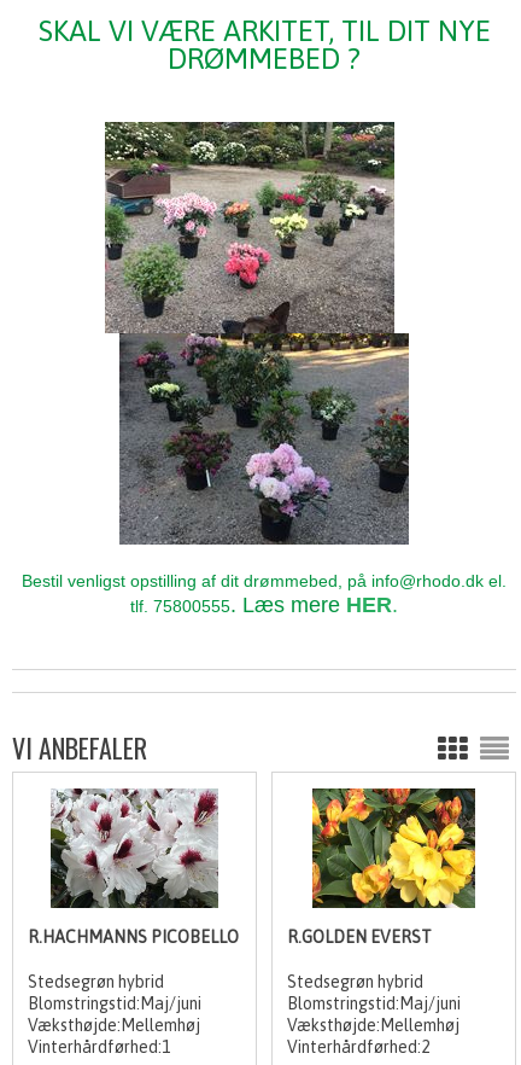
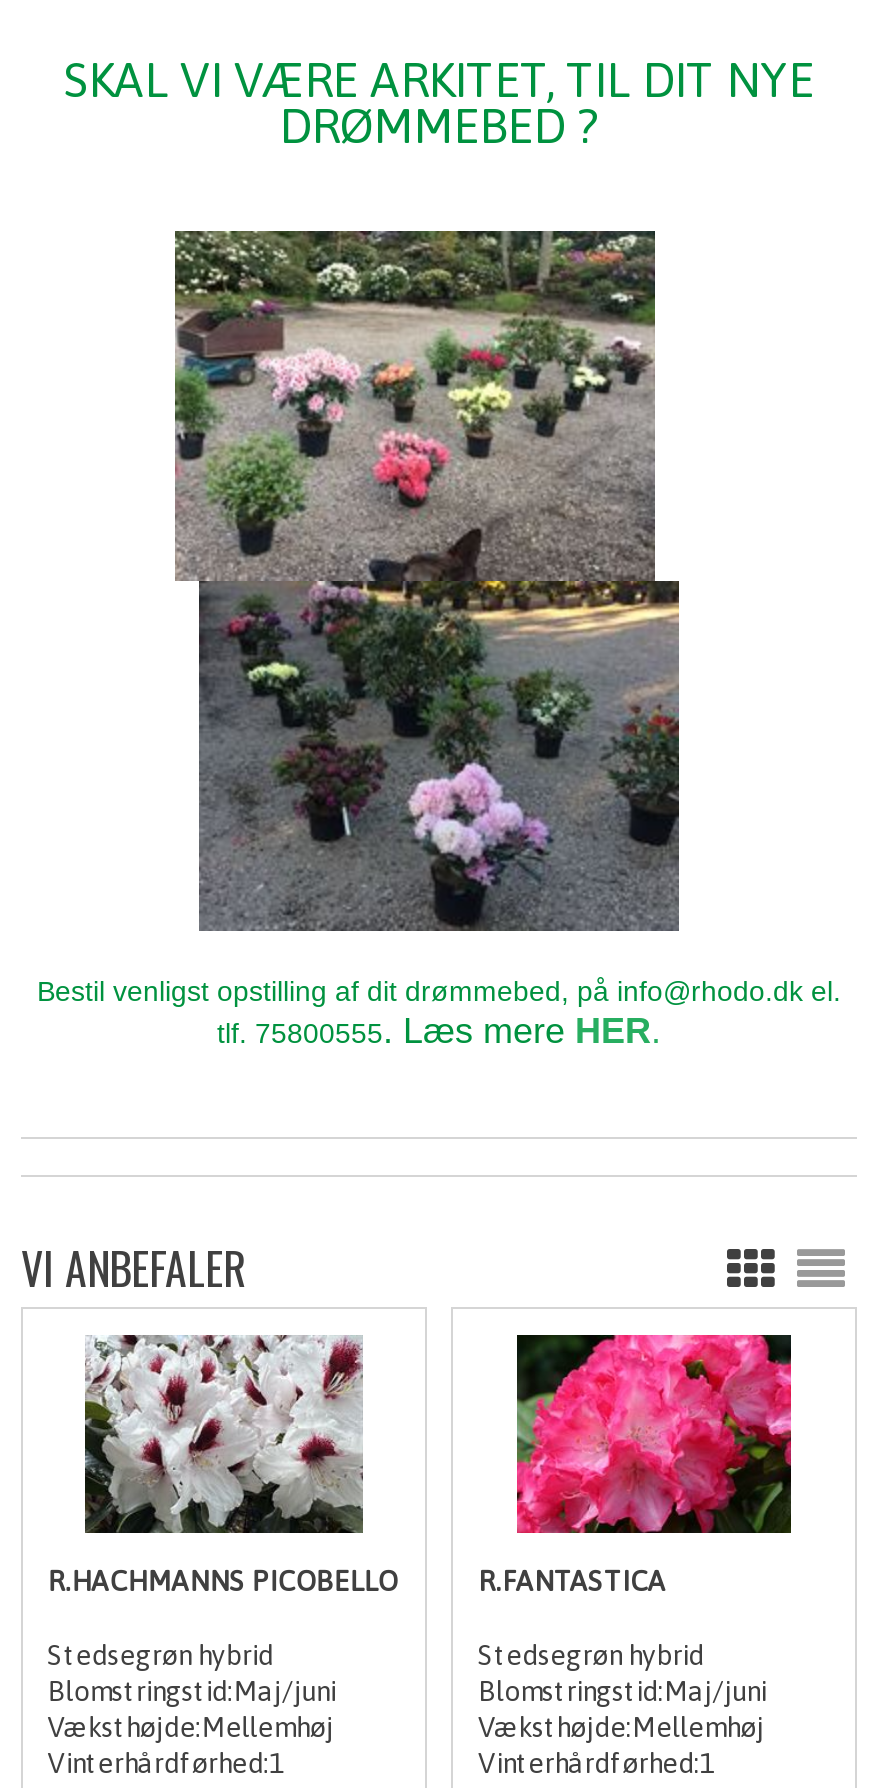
[288,787,476,947] [image] | R.GOLDEN EVERST -> [478,1333,793,1597] [image] | R.FANTASTICA
[288,1037,430,1057] Vinterhårdførhed:2 -> [478,1747,714,1779] Vinterhårdførhed:1

